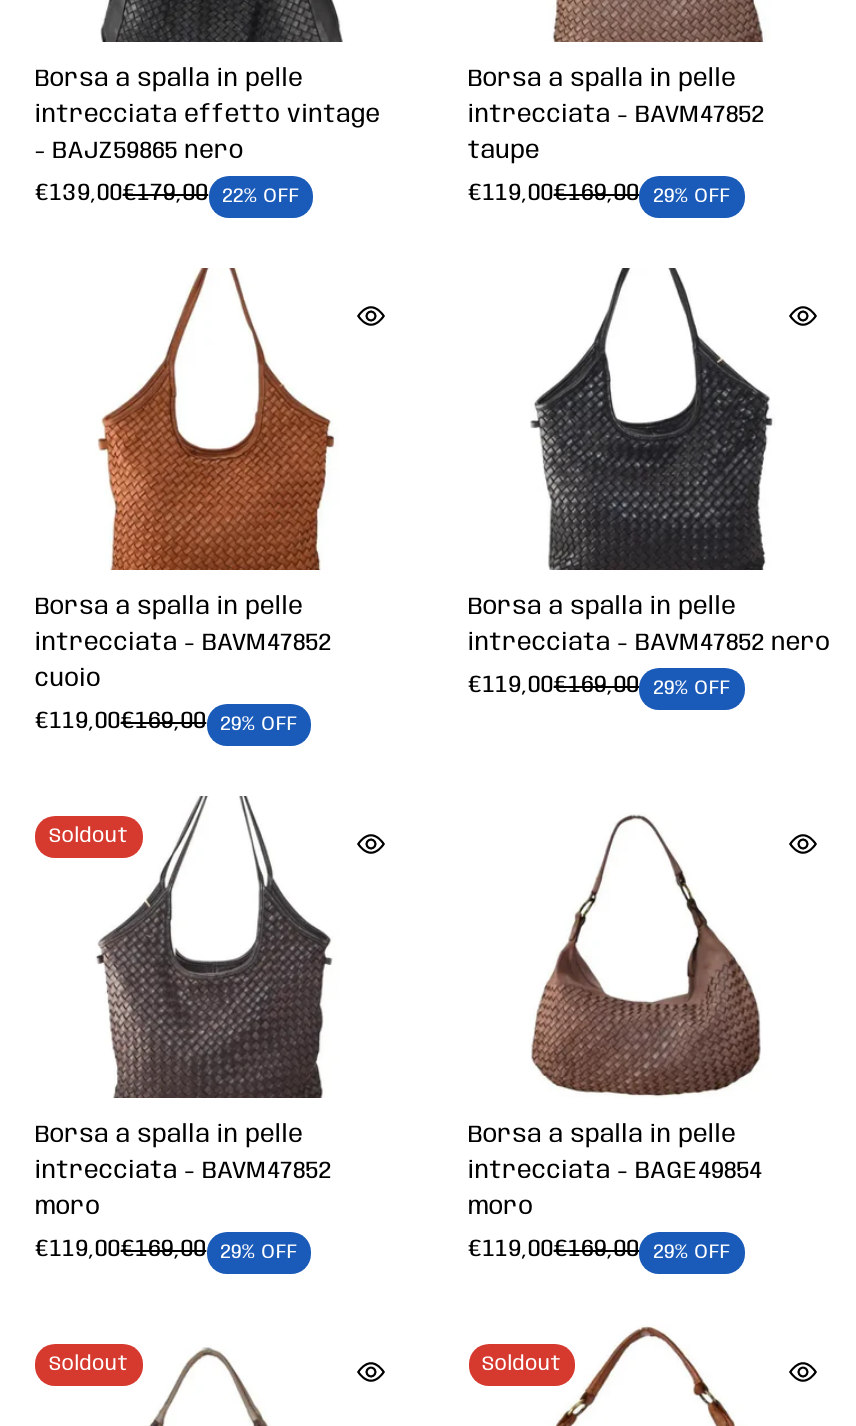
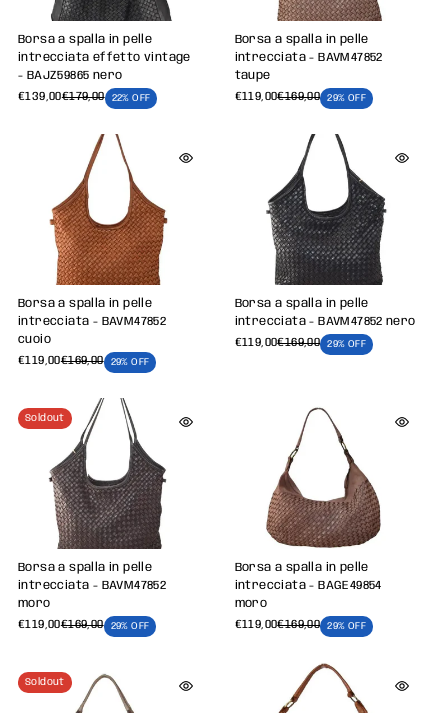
[482,1354,562,1374] Soldout -> none

